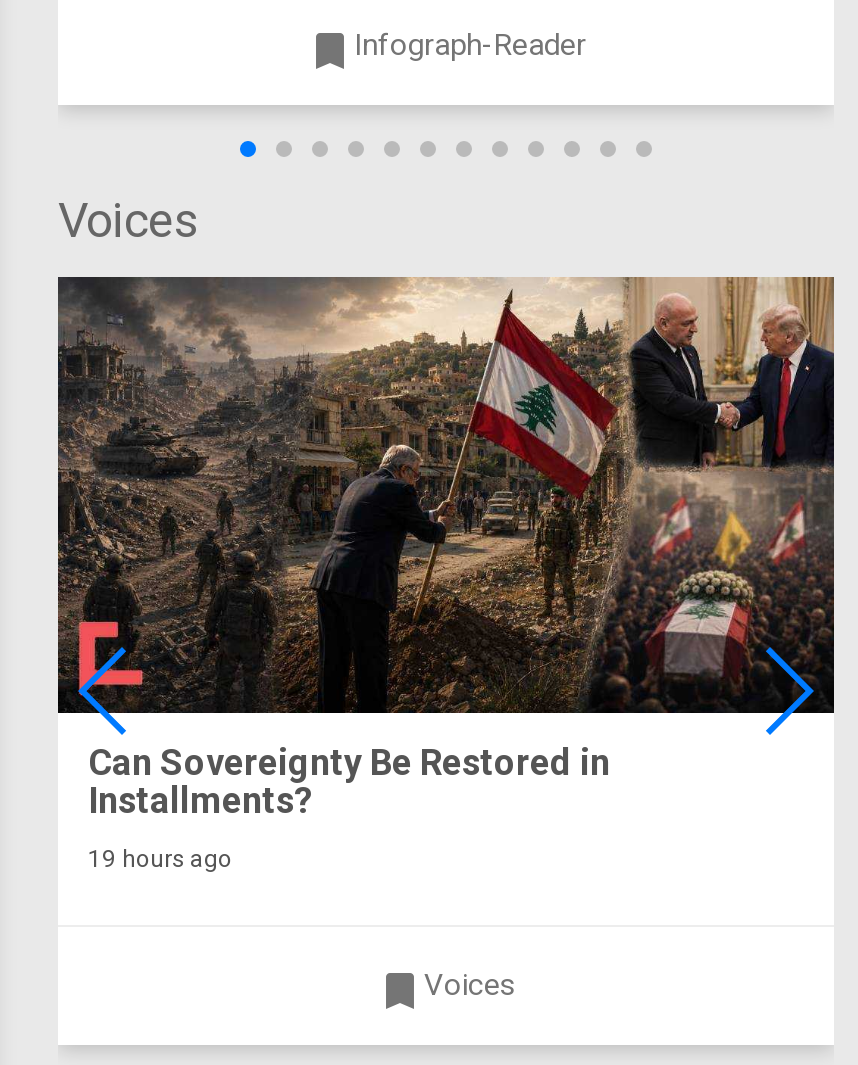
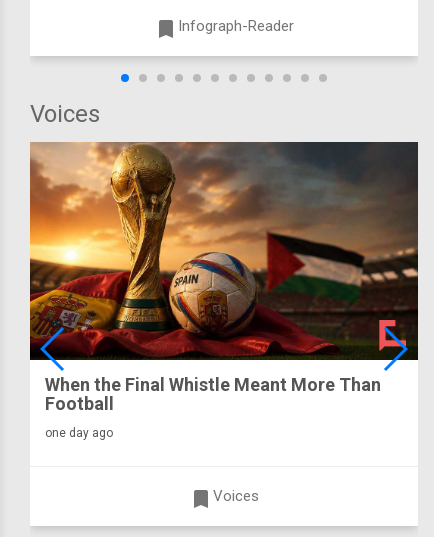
[56,275,836,821] [image] | Can Sovereignty Be Restored in | Installments? -> [29,141,419,414] [image] | When the Final Whistle Meant More Than | Football
[88,845,232,873] 19 hours ago -> [45,426,113,440] one day ago

